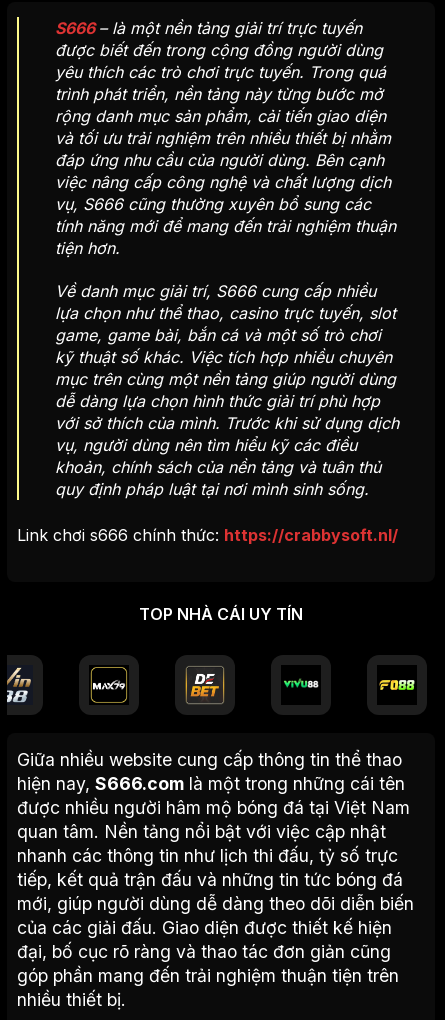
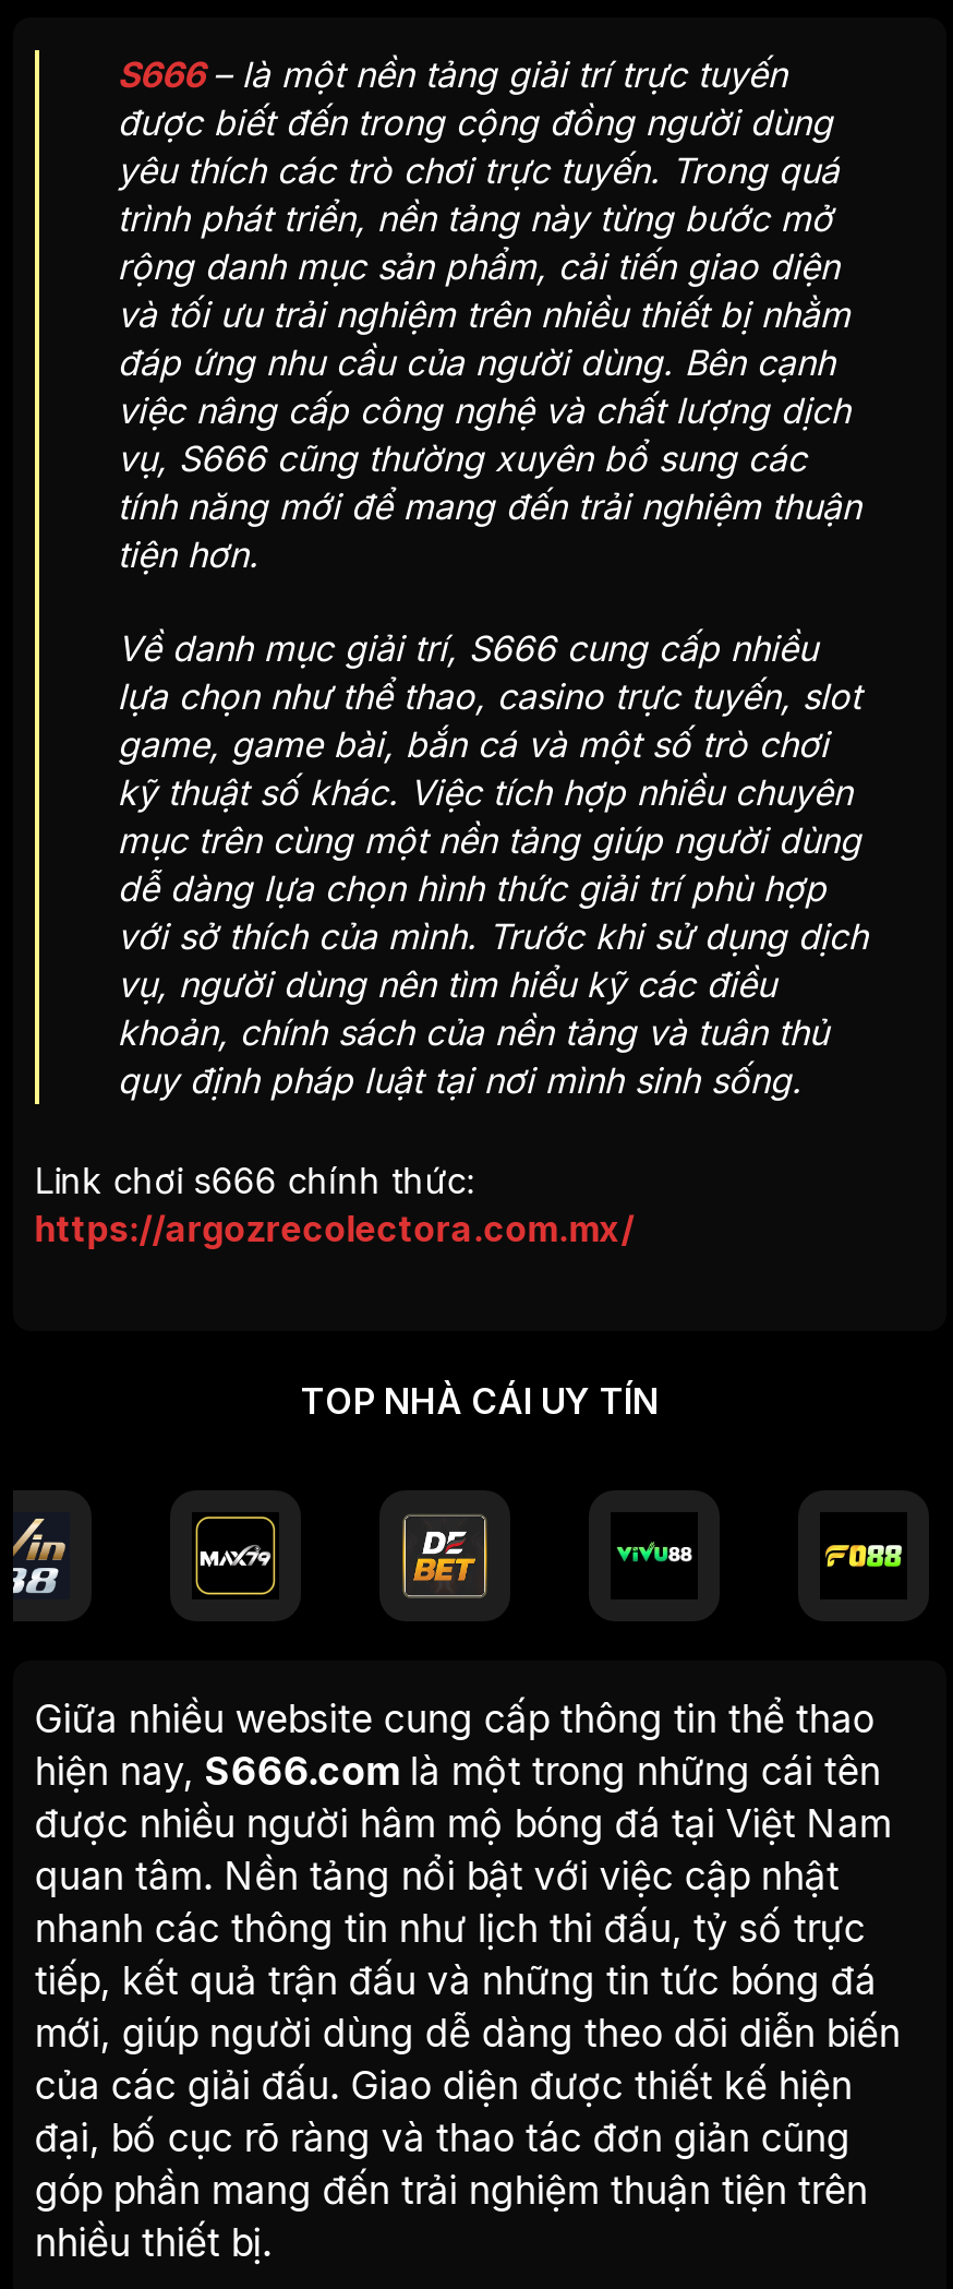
[17,525,398,545] Link chơi s666 chính thức: https://crabbysoft.nl/ -> [34,1159,634,1251] Link chơi s666 chính thức: | https://argozrecolectora.com.mx/

